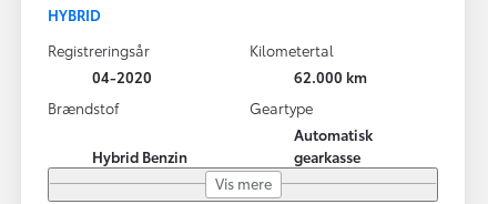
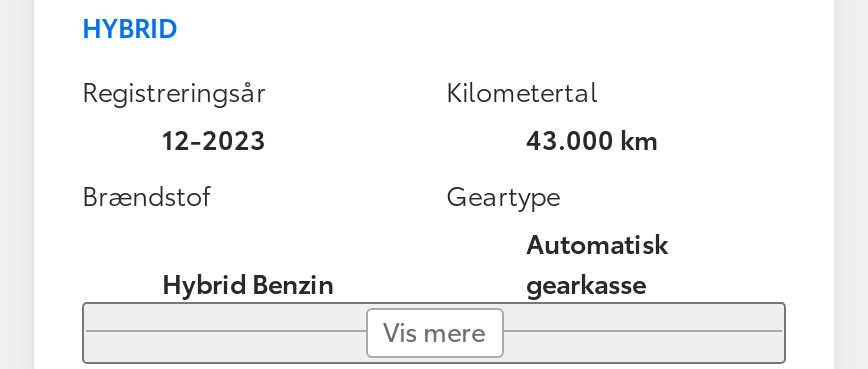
[92,66,152,86] 04-2020 -> [162,119,266,155] 12-2023
[294,66,367,86] 62.000 km -> [526,119,658,155] 43.000 km

